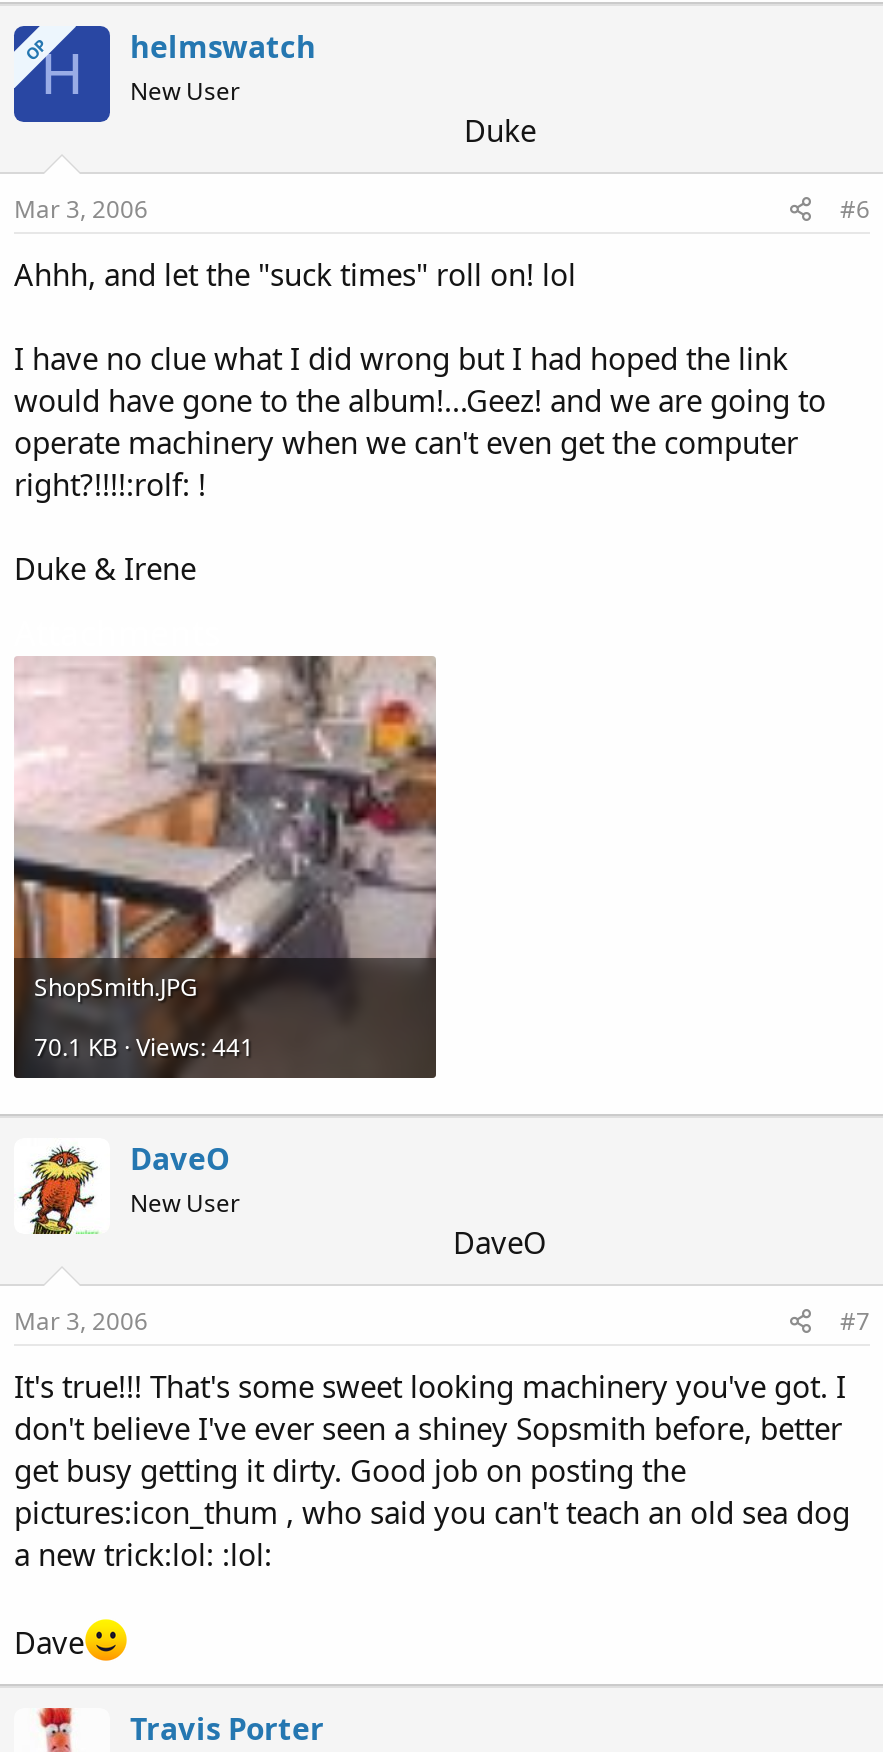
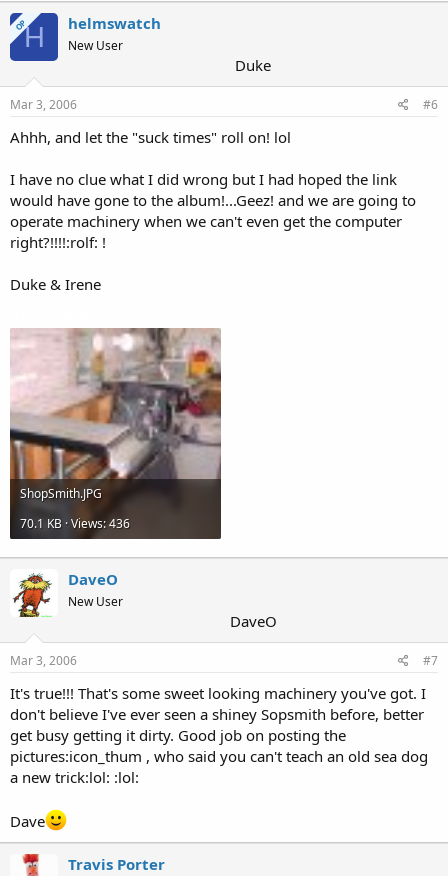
[34,1030,254,1064] 70.1 KB · Views: 441 -> [20,515,130,532] 70.1 KB · Views: 436

